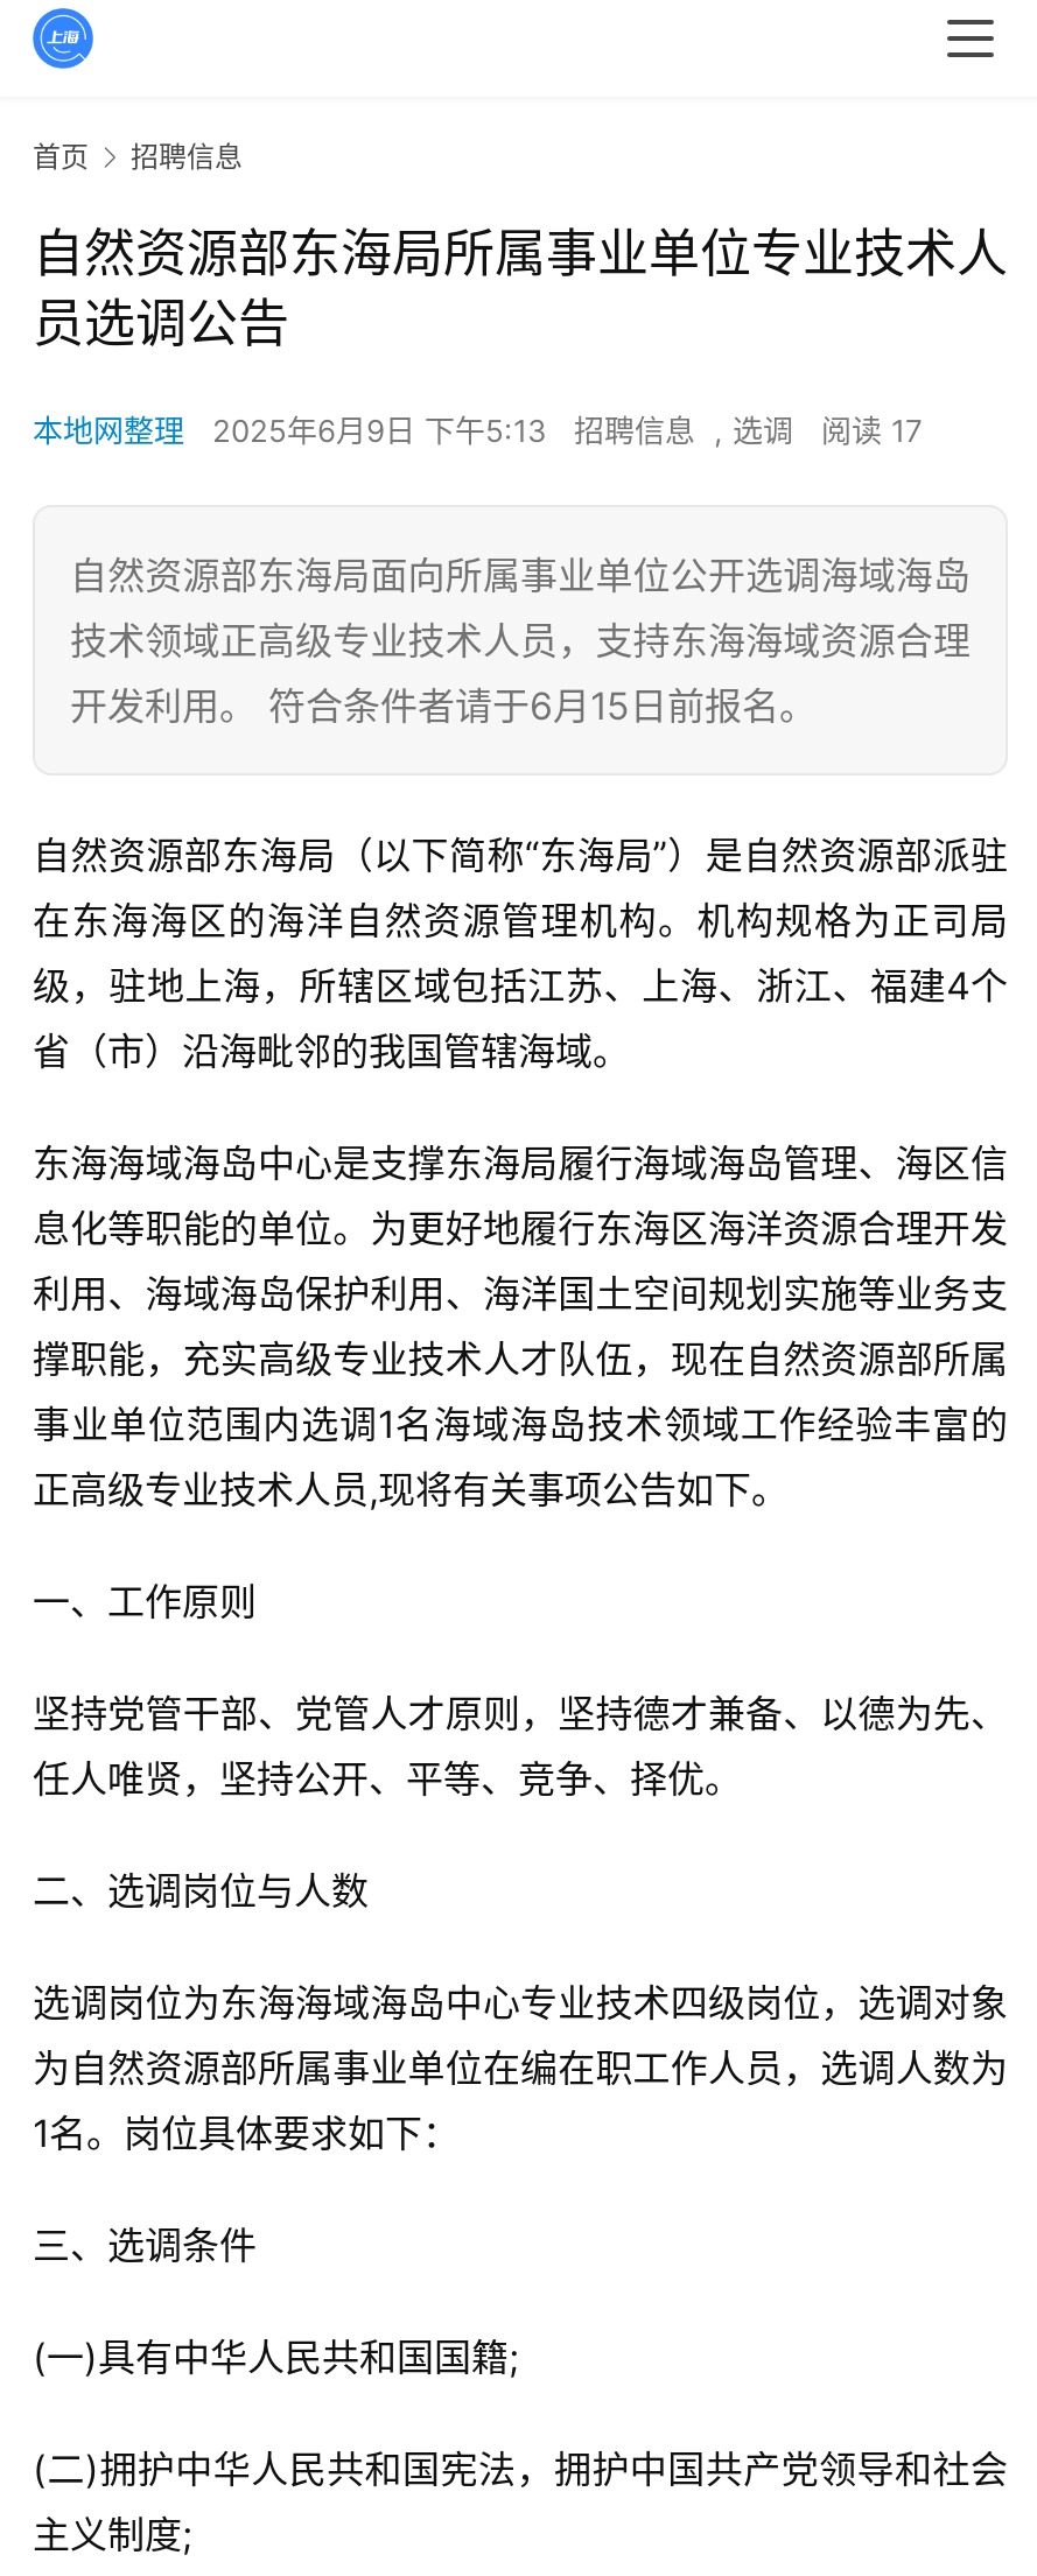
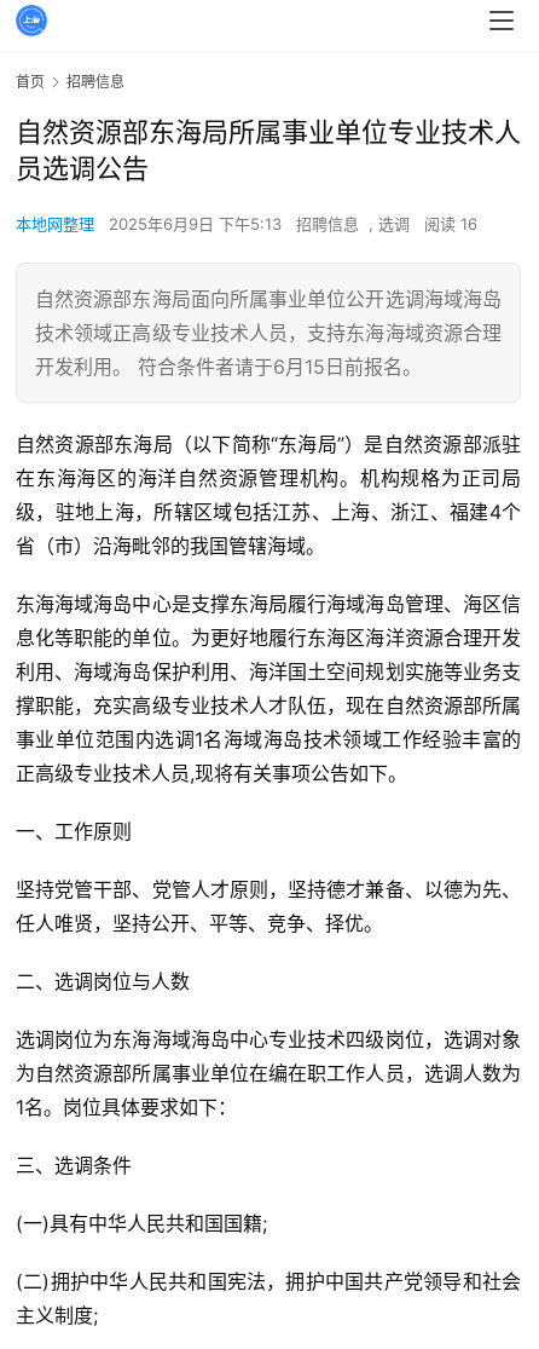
[33,412,922,449] 本地网整理 2025年6月9日 下午5:13 招聘信息 ,选调 阅读 17 -> [16,214,477,234] 本地网整理 2025年6月9日 下午5:13 招聘信息 ,选调 阅读 16

